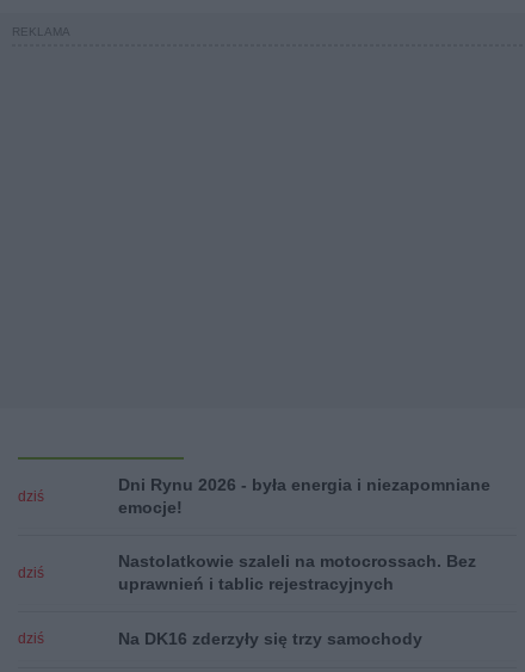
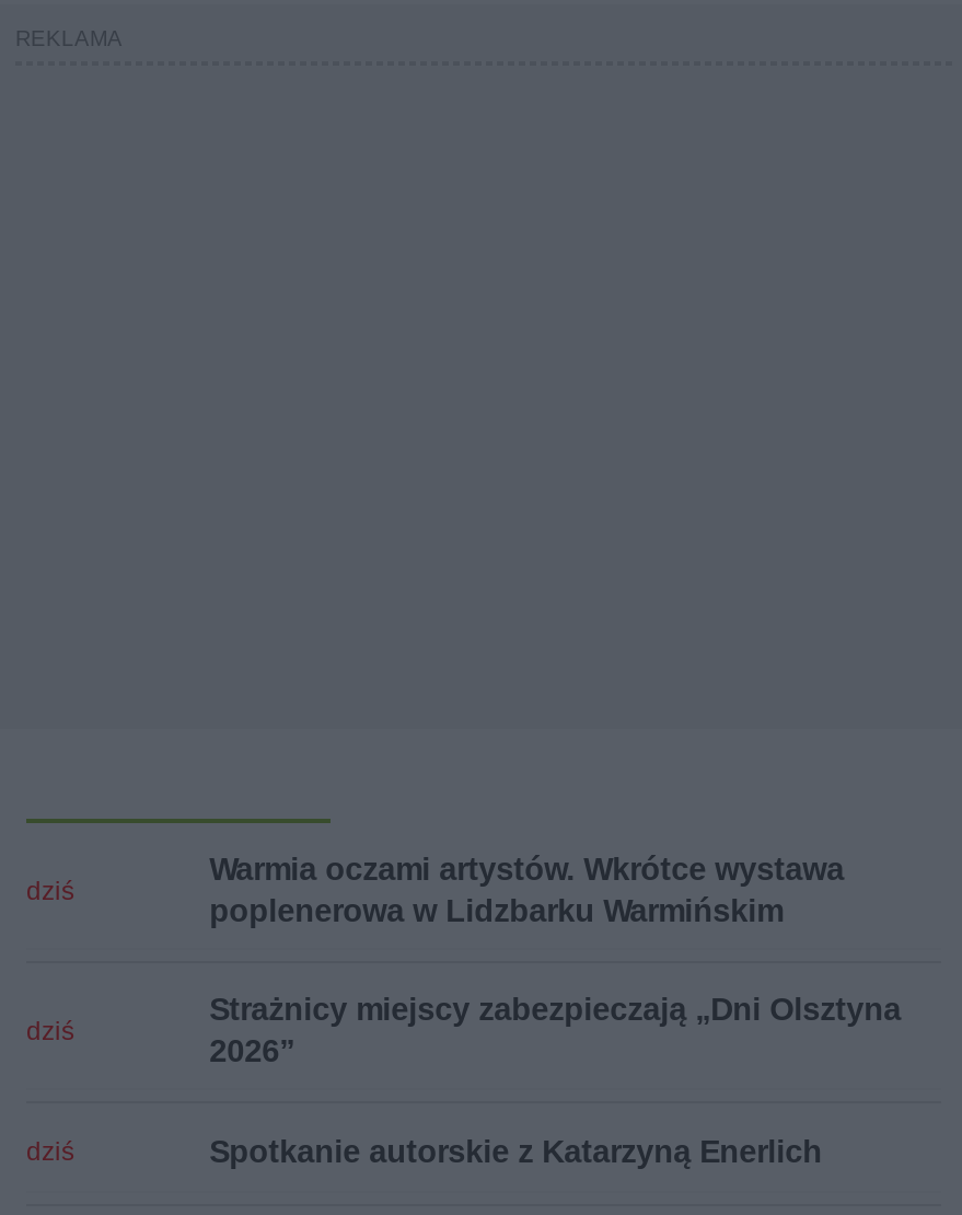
[118,475,490,517] Dni Rynu 2026 - była energia i niezapomniane | emocje! -> [209,852,844,928] Warmia oczami artystów. Wkrótce wystawa | poplenerowa w Lidzbarku Warmińskim
[118,551,476,593] Nastolatkowie szaleli na motocrossach. Bez | uprawnień i tablic rejestracyjnych -> [209,992,901,1068] Strażnicy miejscy zabezpieczają „Dni Olsztyna | 2026”
[118,629,422,648] Na DK16 zderzyły się trzy samochody -> [209,1134,822,1169] Spotkanie autorskie z Katarzyną Enerlich

